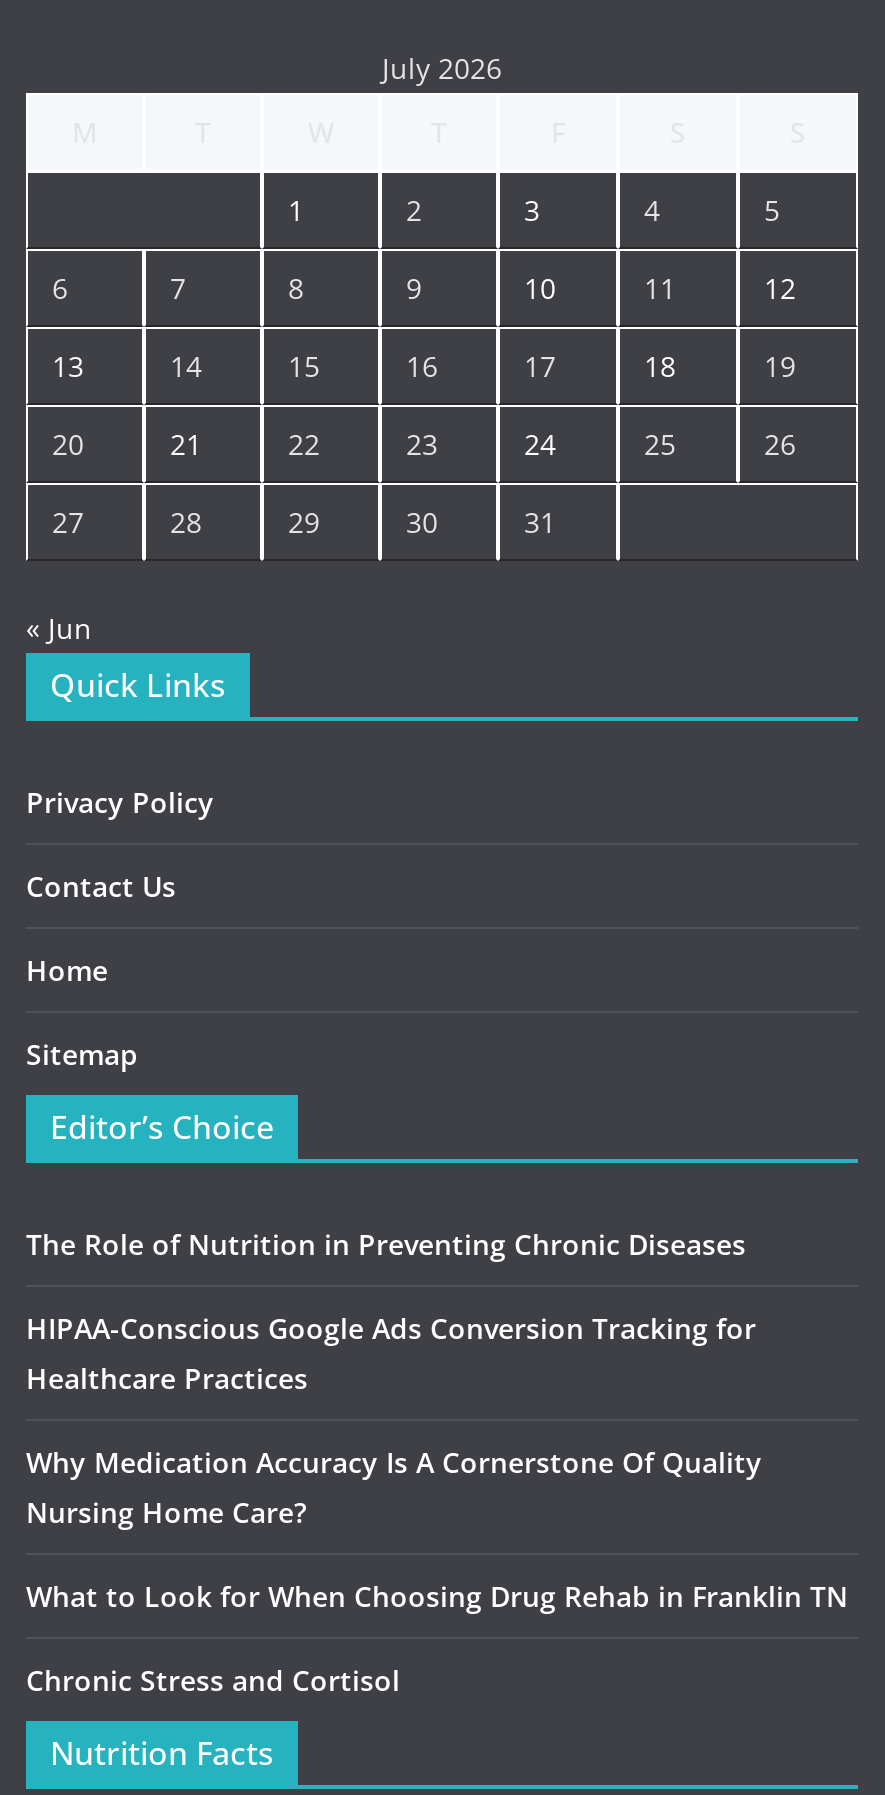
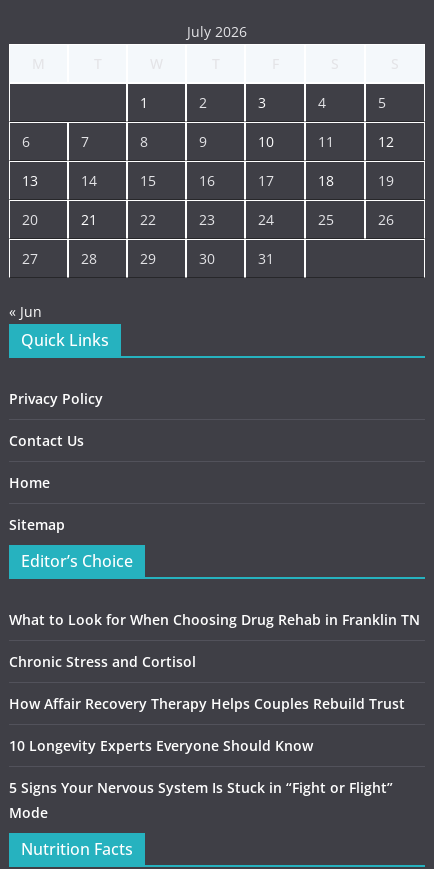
[26,1225,762,1531] The Role of Nutrition in Preventing Chronic Diseases | HIPAA-Conscious Google Ads Conversion Tracking for | Healthcare Practices | Why Medication Accuracy Is A Cornerstone Of Quality | Nursing Home Care? -> none
moved [26,1577,848,1699] -> [9,610,420,671]: What to Look for When Choosing Drug Rehab in Franklin TN | Chronic Stress and Cortisol
none -> [9,694,405,822] How Affair Recovery Therapy Helps Couples Rebuild Trust | 10 Longevity Experts Everyone Should Know | 5 Signs Your Nervous System Is Stuck in “Fight or Flight” | Mode

